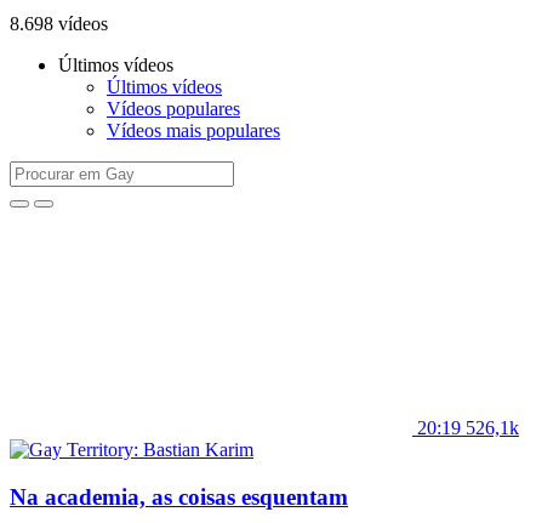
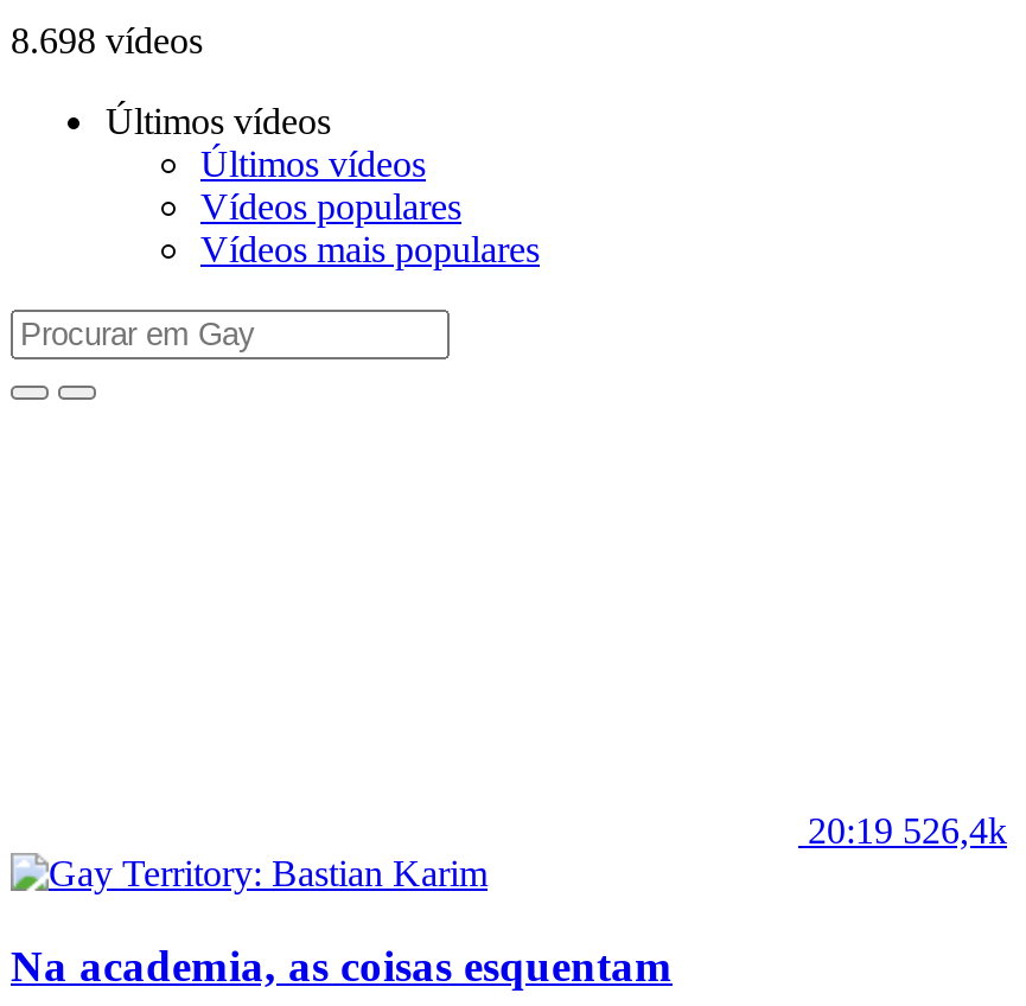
[417,417,519,438] 20:19 526,1k -> [808,810,1007,850] 20:19 526,4k

